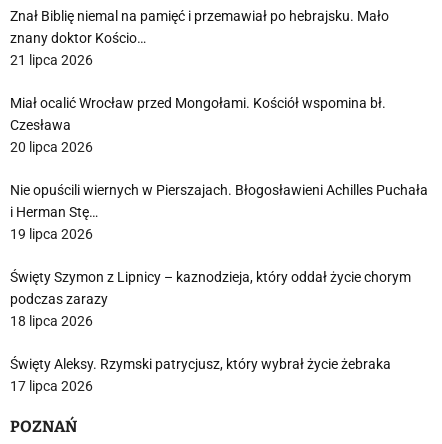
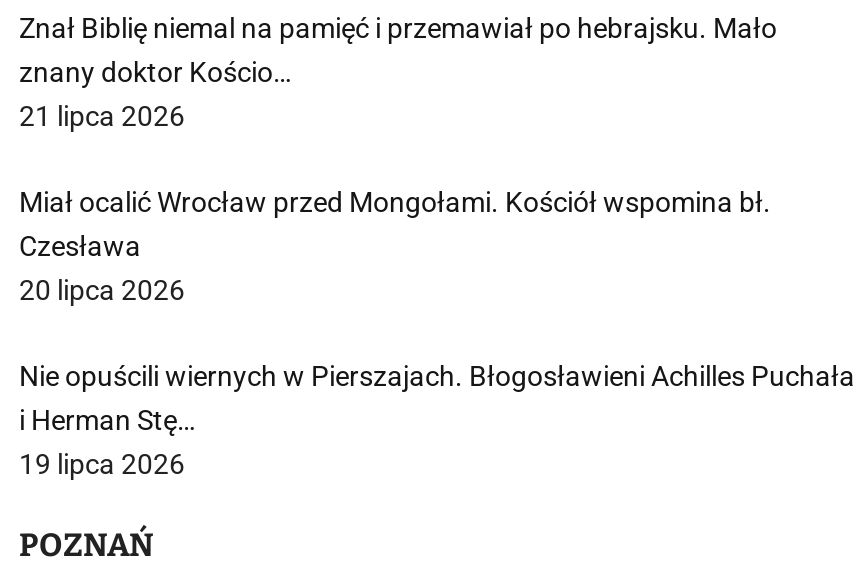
[10,269,411,394] Święty Szymon z Lipnicy – kaznodzieja, który oddał życie chorym | podczas zarazy | 18 lipca 2026 | Święty Aleksy. Rzymski patrycjusz, który wybrał życie żebraka | 17 lipca 2026 -> none

